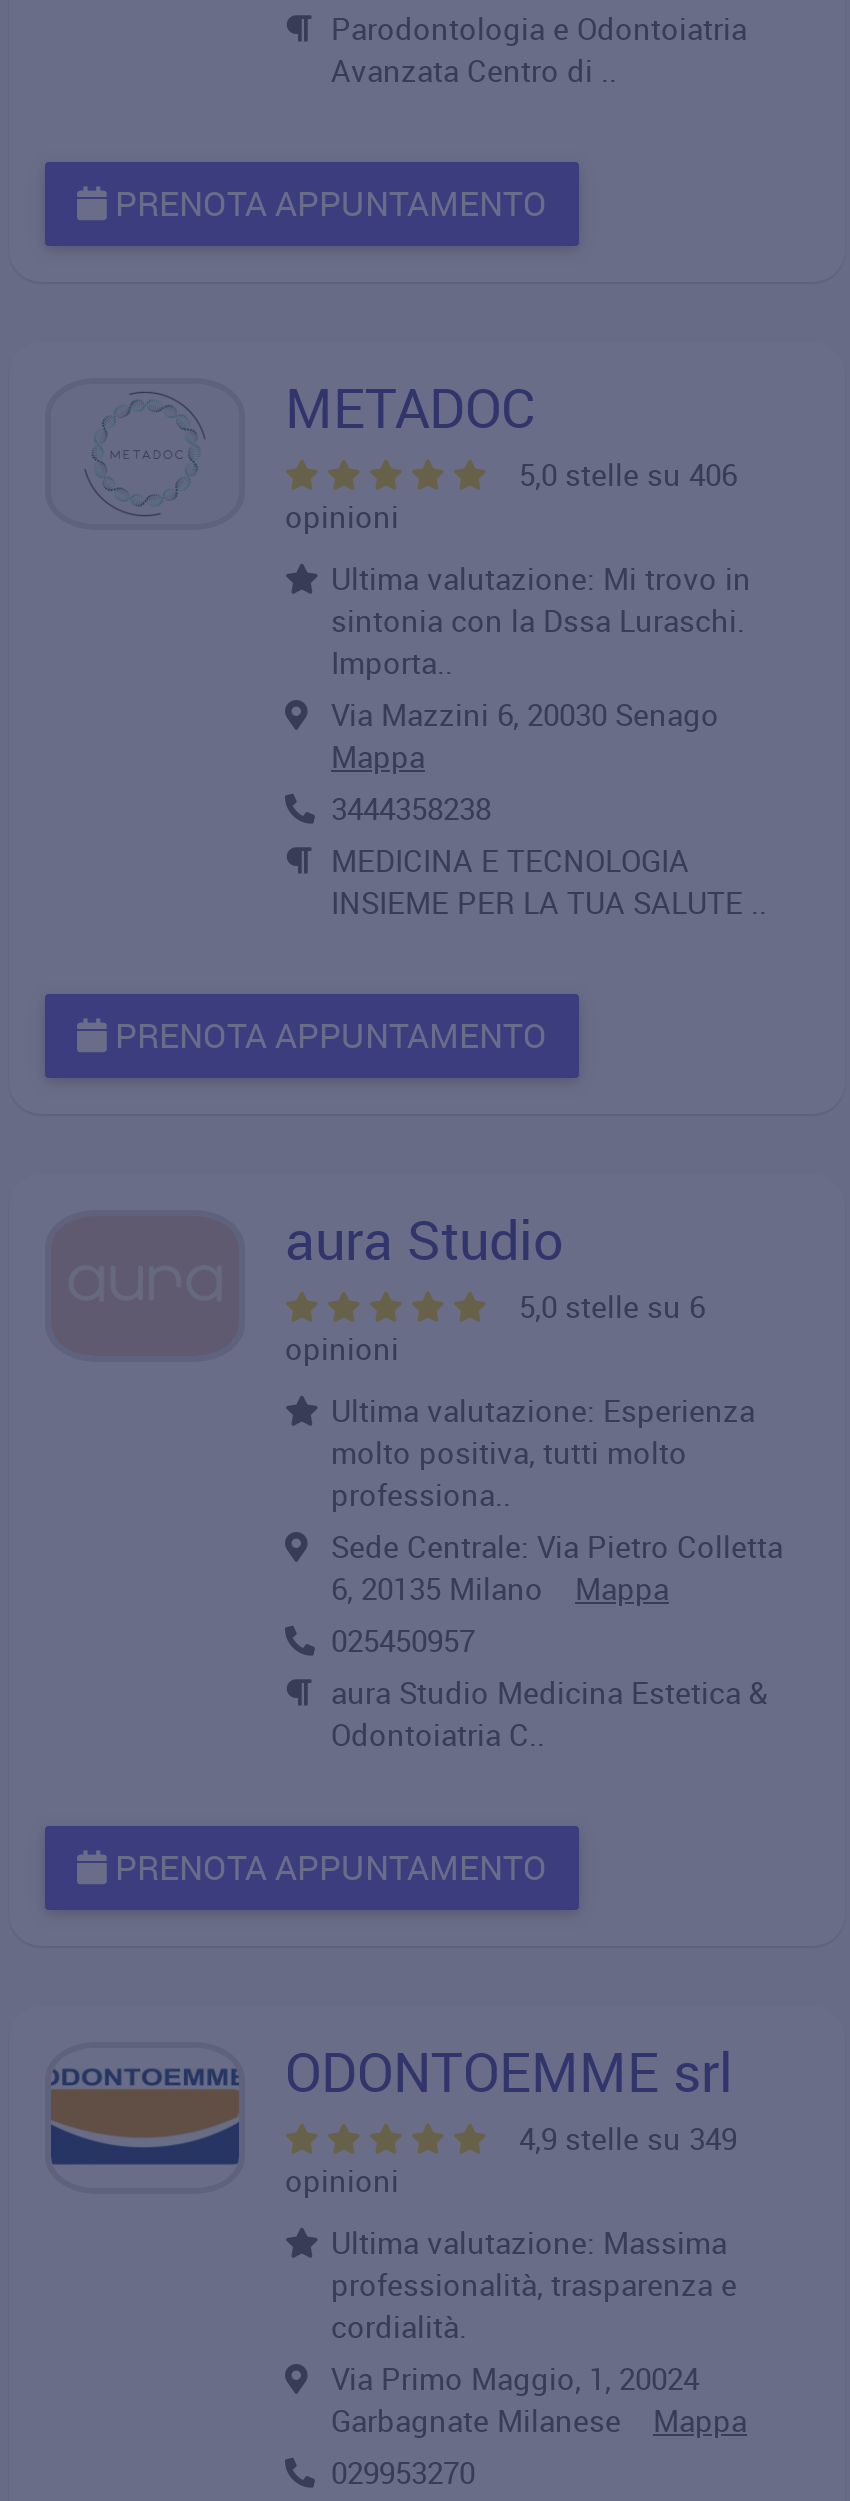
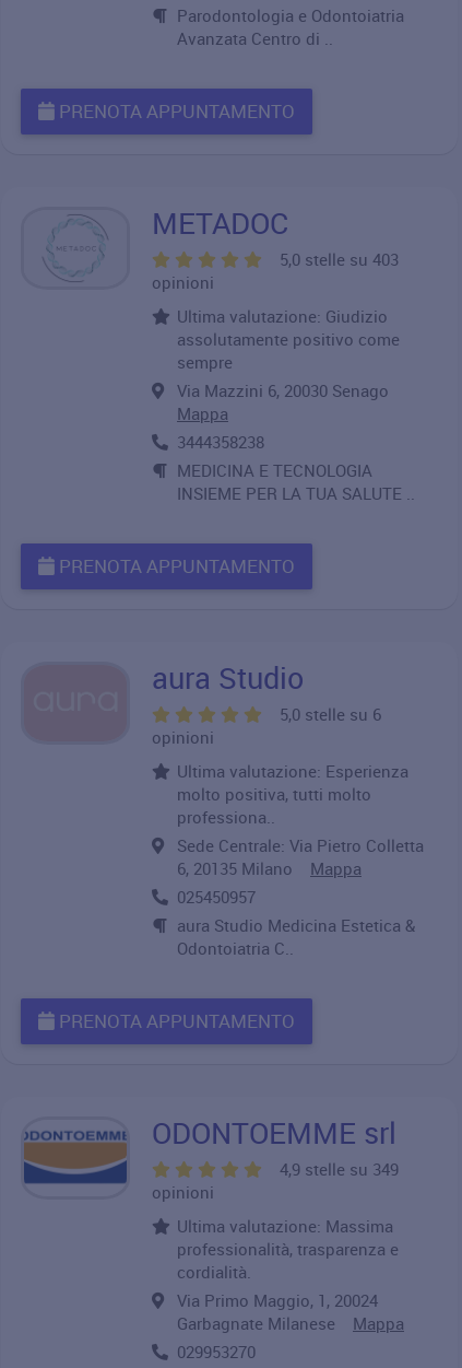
[519,454,737,494] 5,0 stelle su 406 -> [280,248,399,270] 5,0 stelle su 403
[331,558,751,682] Ultima valutazione: Mi trovo in | sintonia con la Dssa Luraschi. | Importa.. -> [177,305,400,373] Ultima valutazione: Giudizio | assolutamente positivo come | sempre

